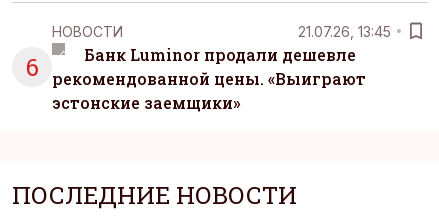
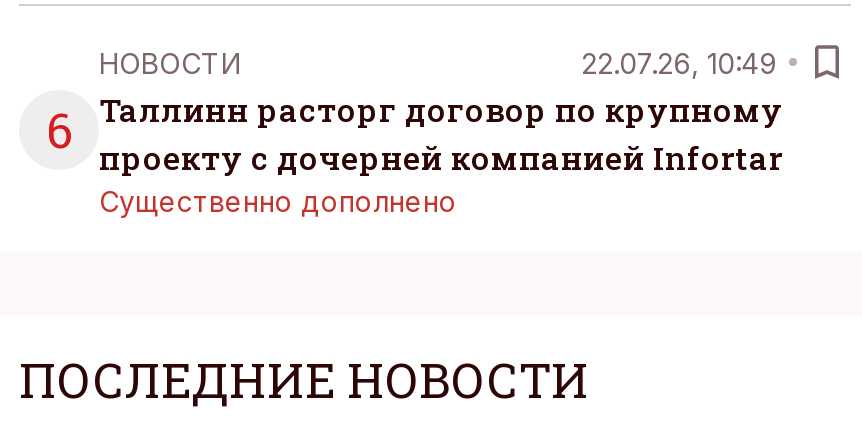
[52,22,391,113] 21.07.26, 13:45 | Банк Luminor продали дешевле | рекомендованной цены. «Выиграют | эстонские заемщики» -> [99,45,783,218] 22.07.26, 10:49 | Таллинн расторг договор по крупному | проекту с дочерней компанией Infortar | Существенно дополнено

